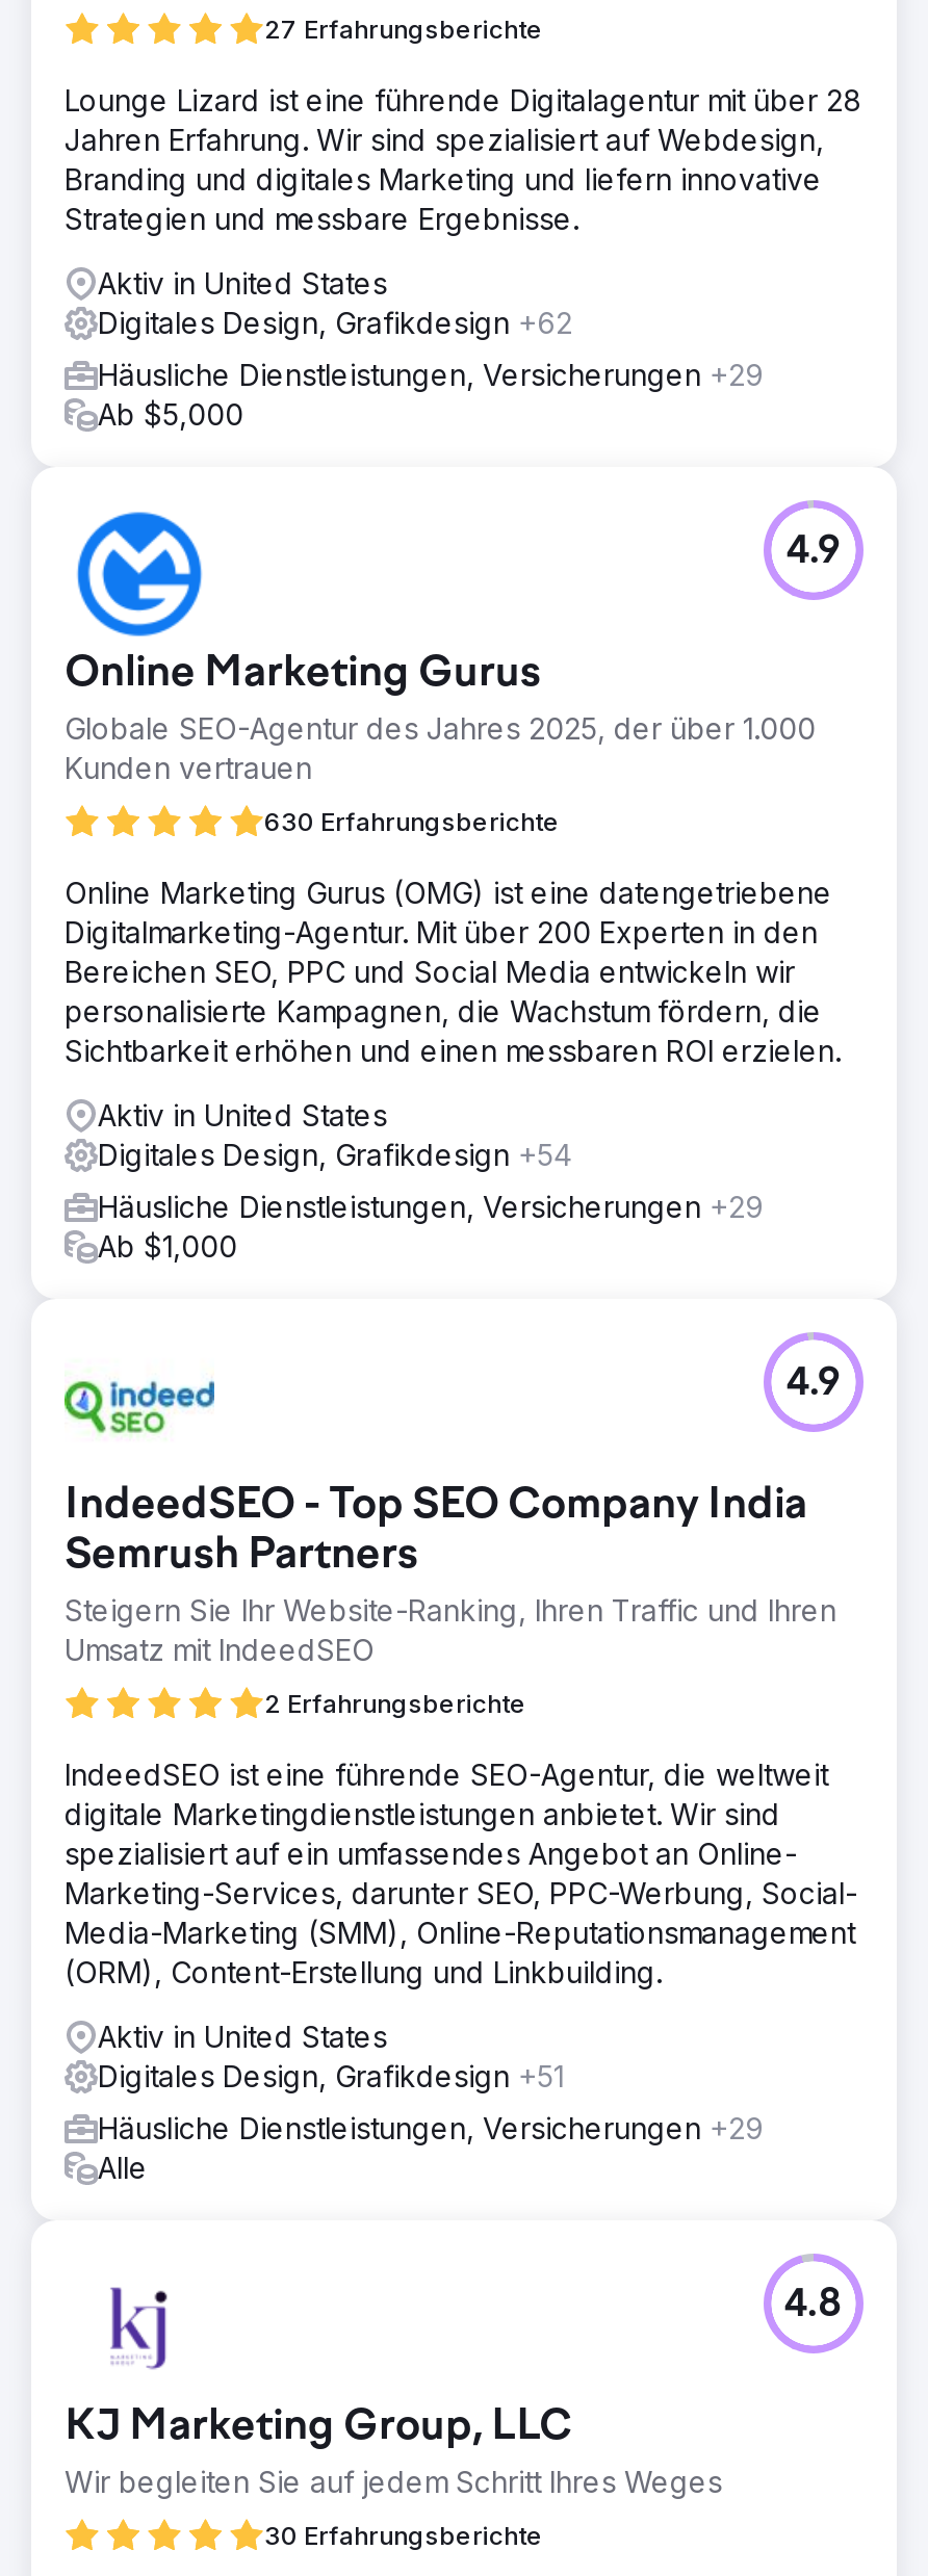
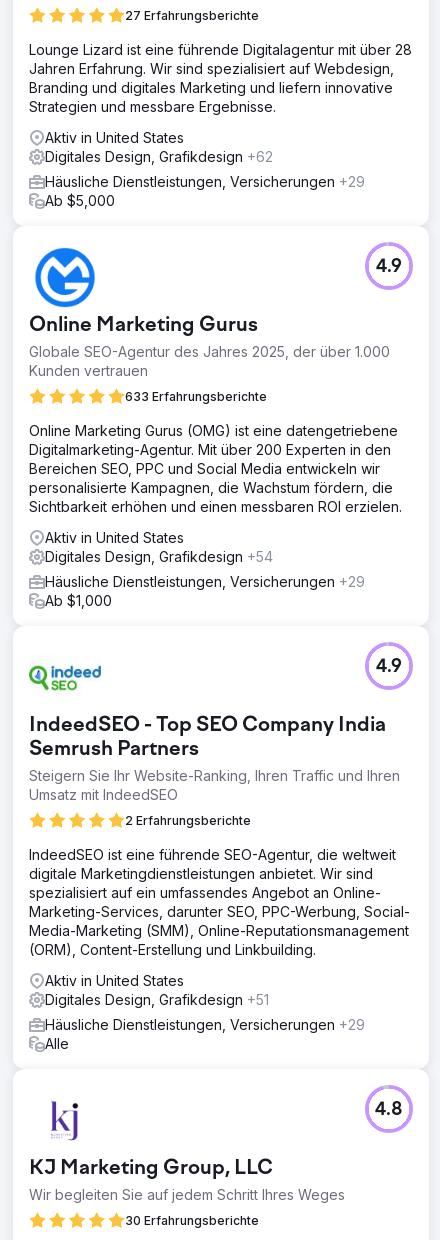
[264,805,560,836] 630 Erfahrungsberichte -> [125,389,267,404] 633 Erfahrungsberichte

